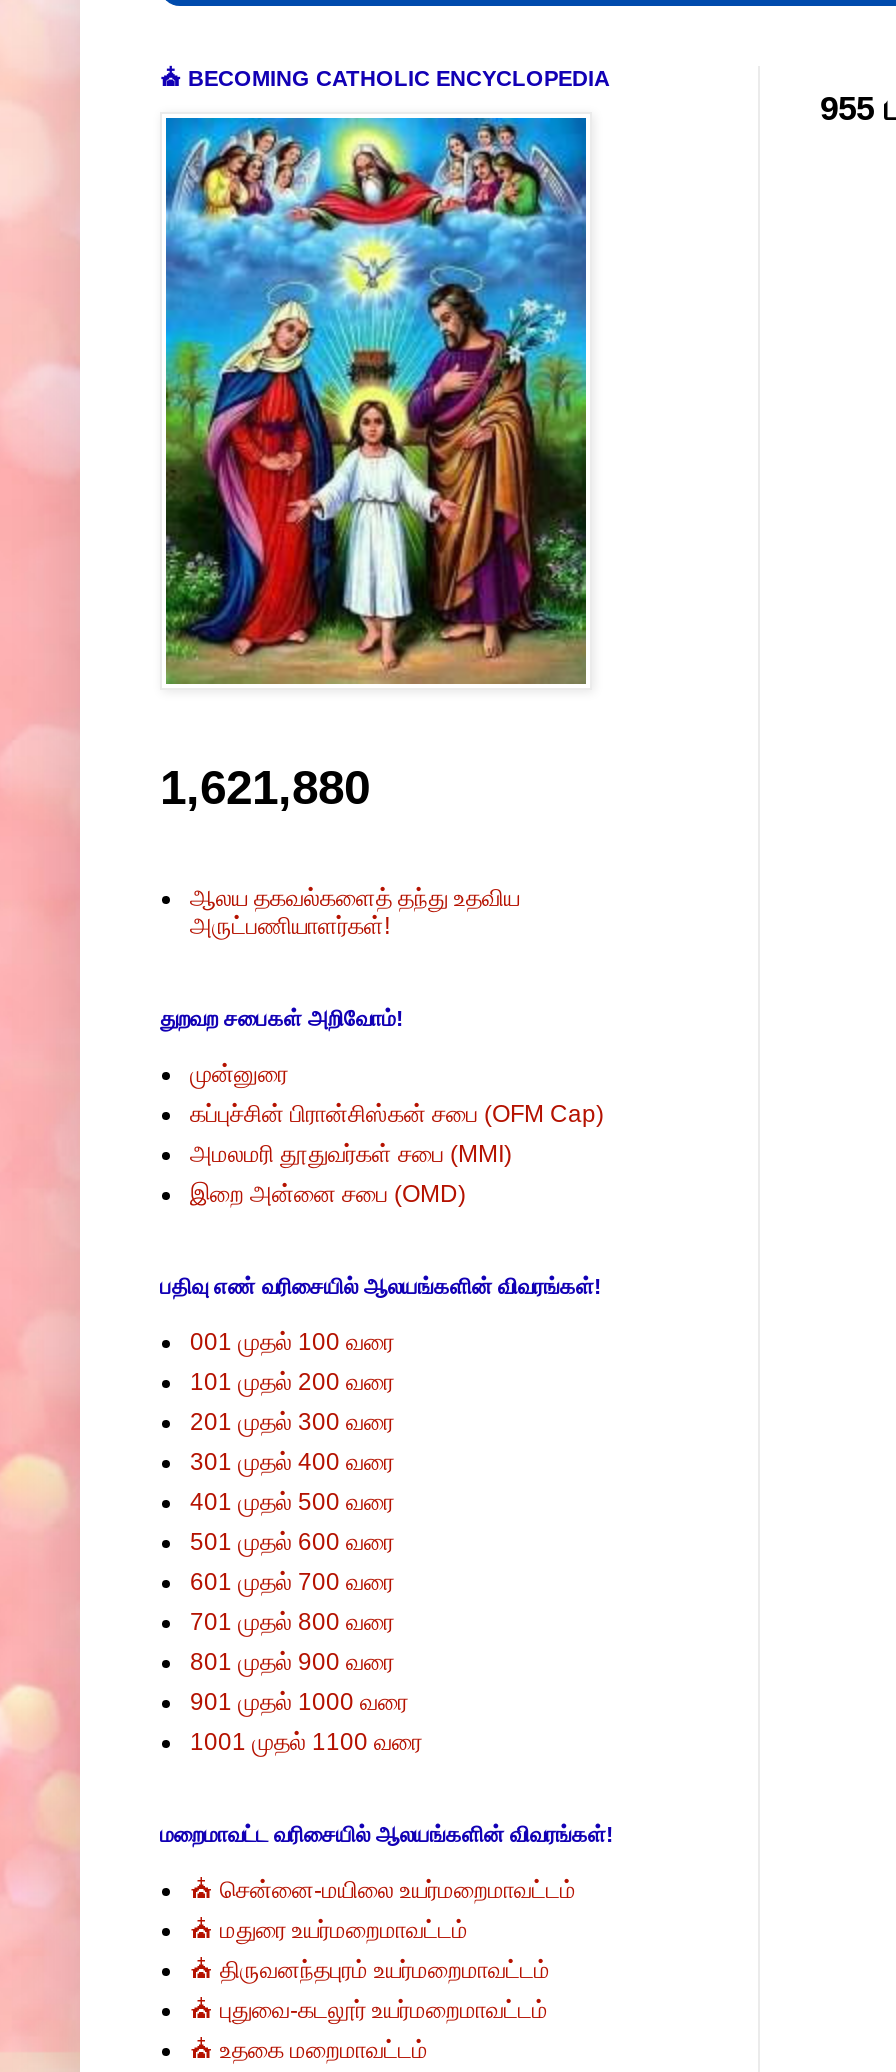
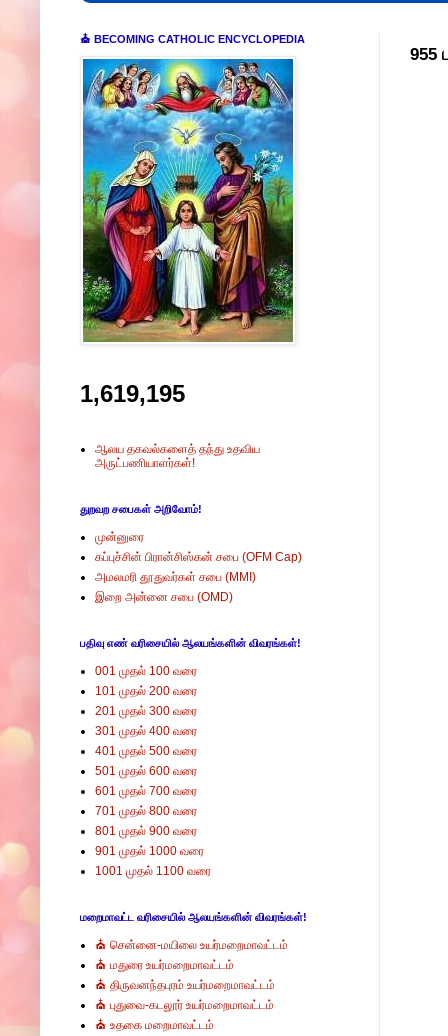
[160,759,370,813] 1,621,880 -> [80,379,185,406] 1,619,195

